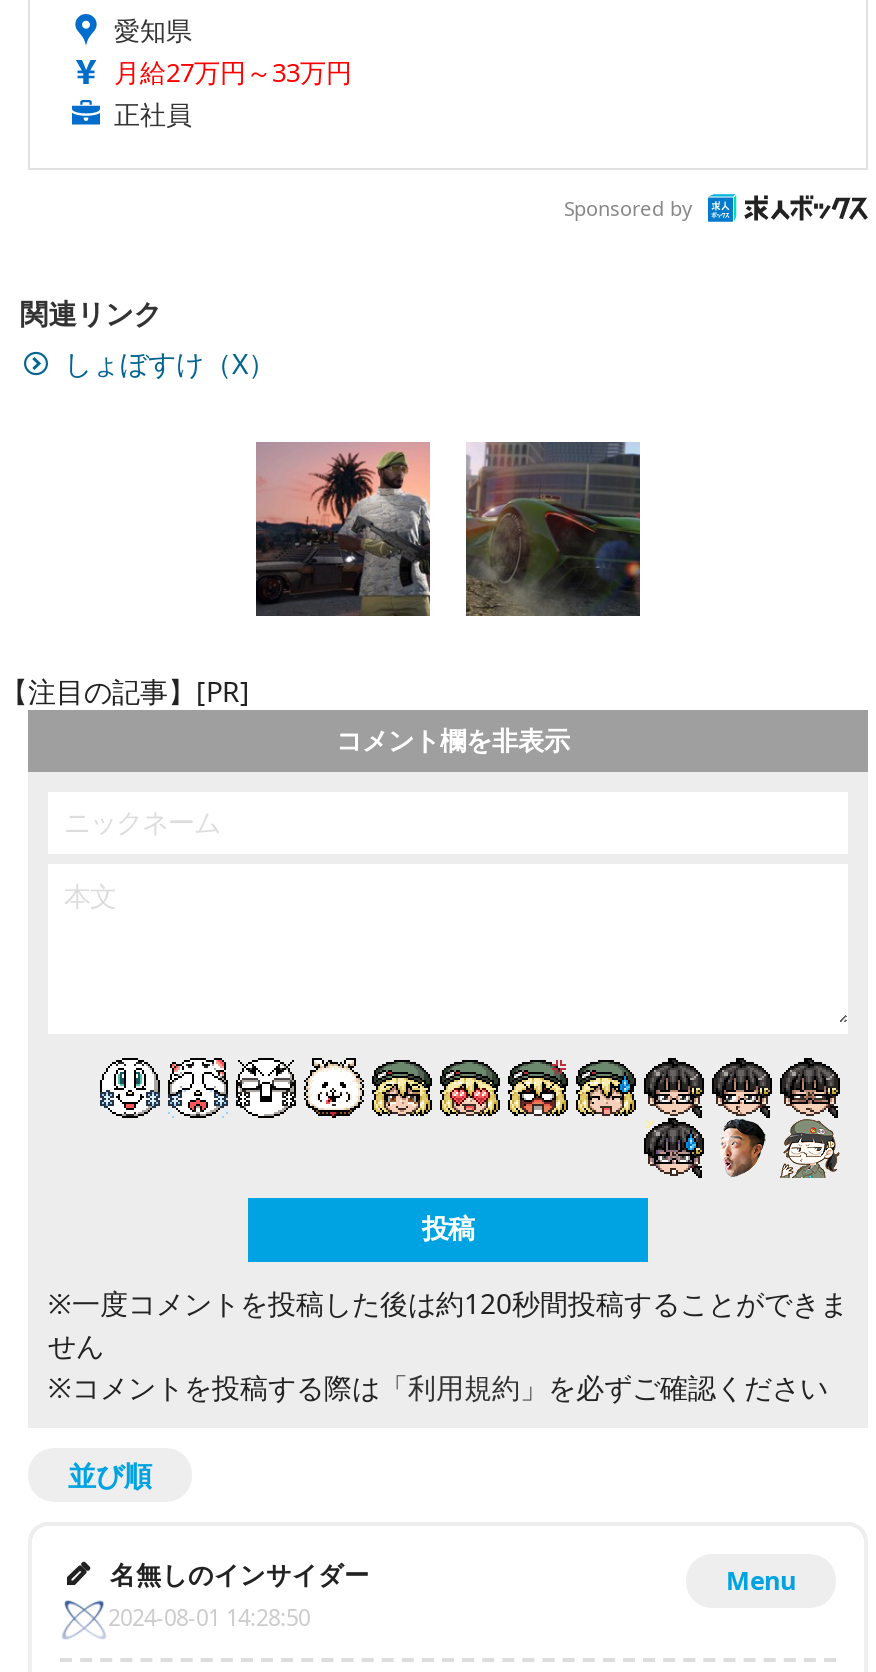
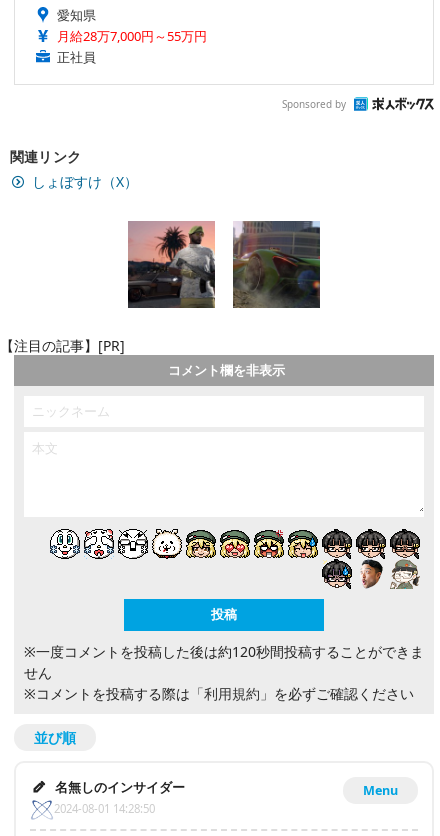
[114,53,352,89] 月給27万円～33万円 -> [57,27,207,45] 月給28万7,000円～55万円

